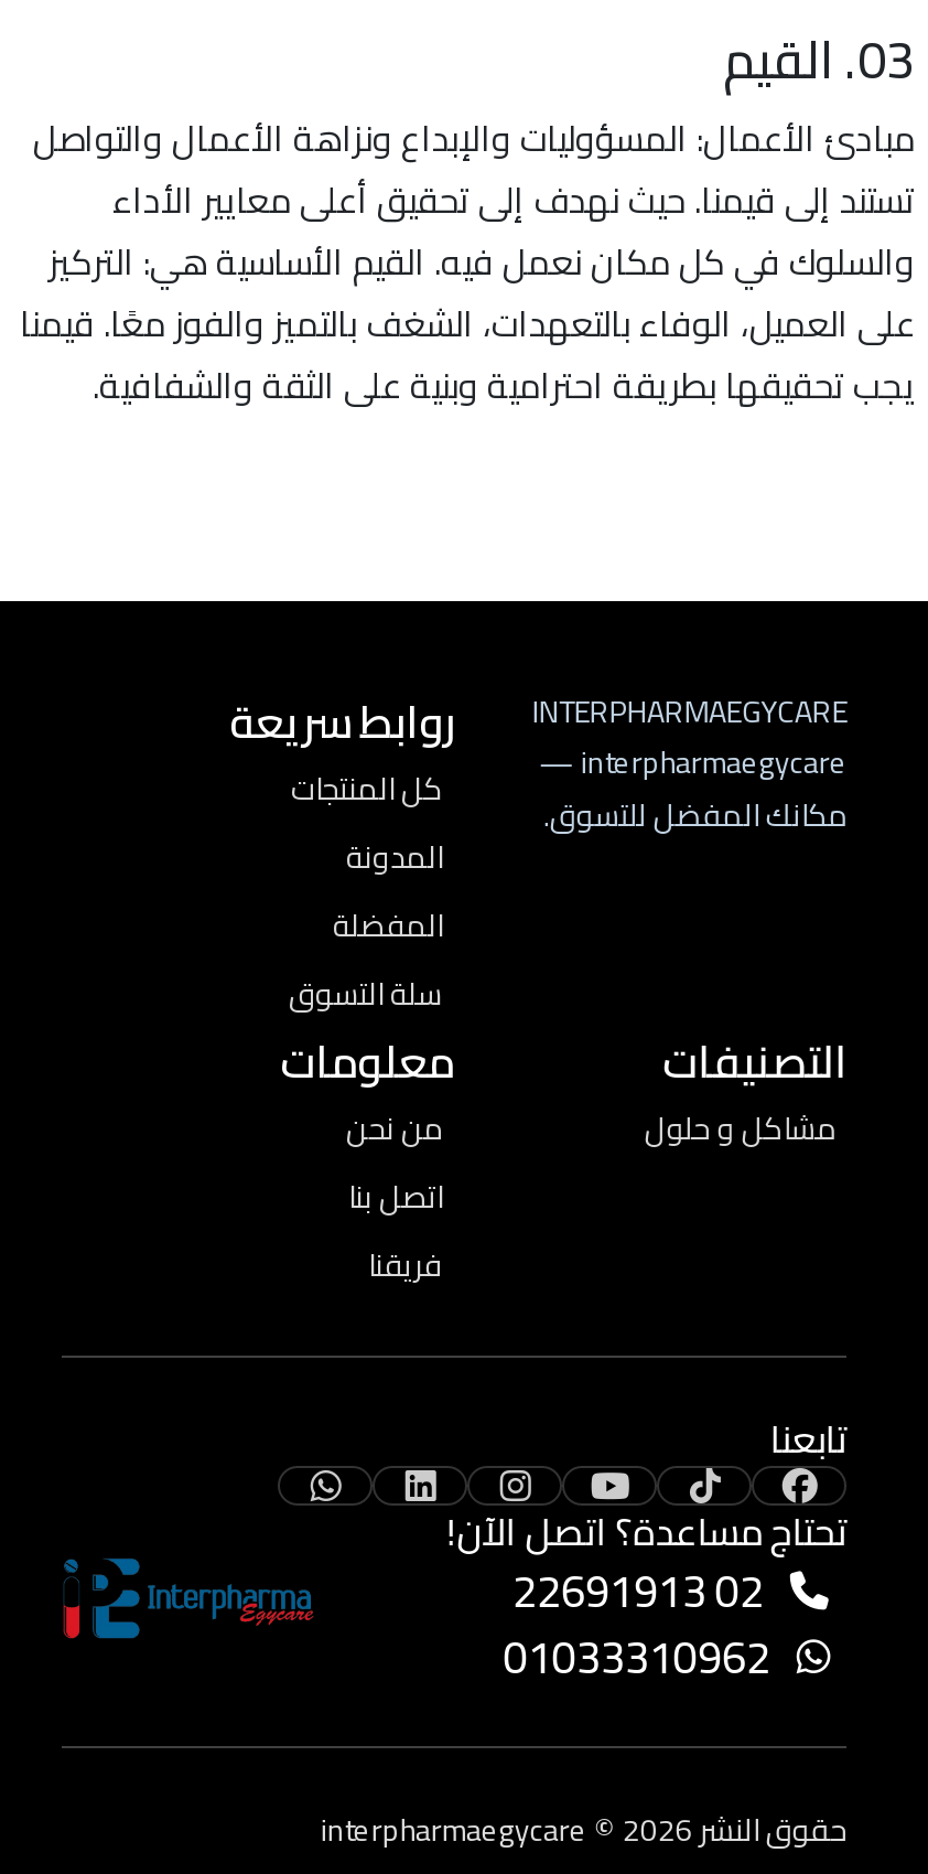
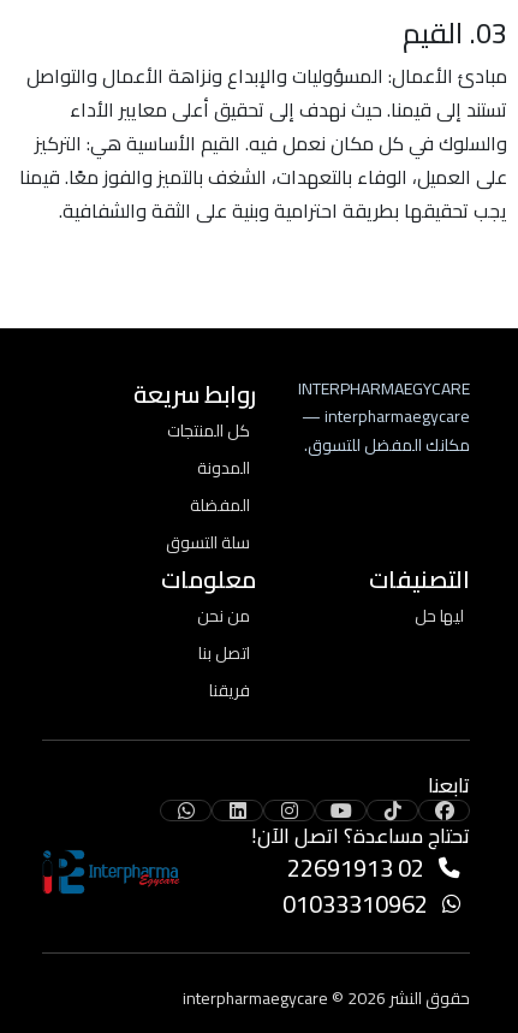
[644,1100,836,1157] مشاكل و حلول -> [415,600,464,631] ليها حل

